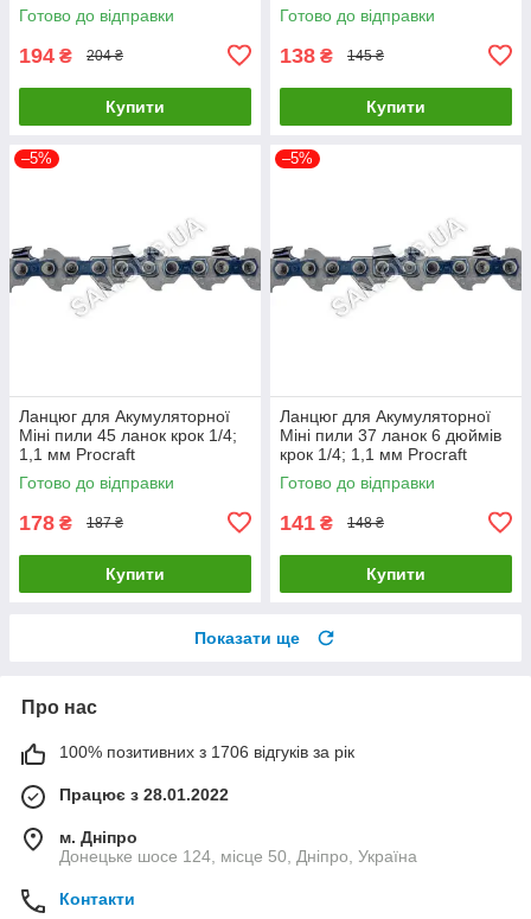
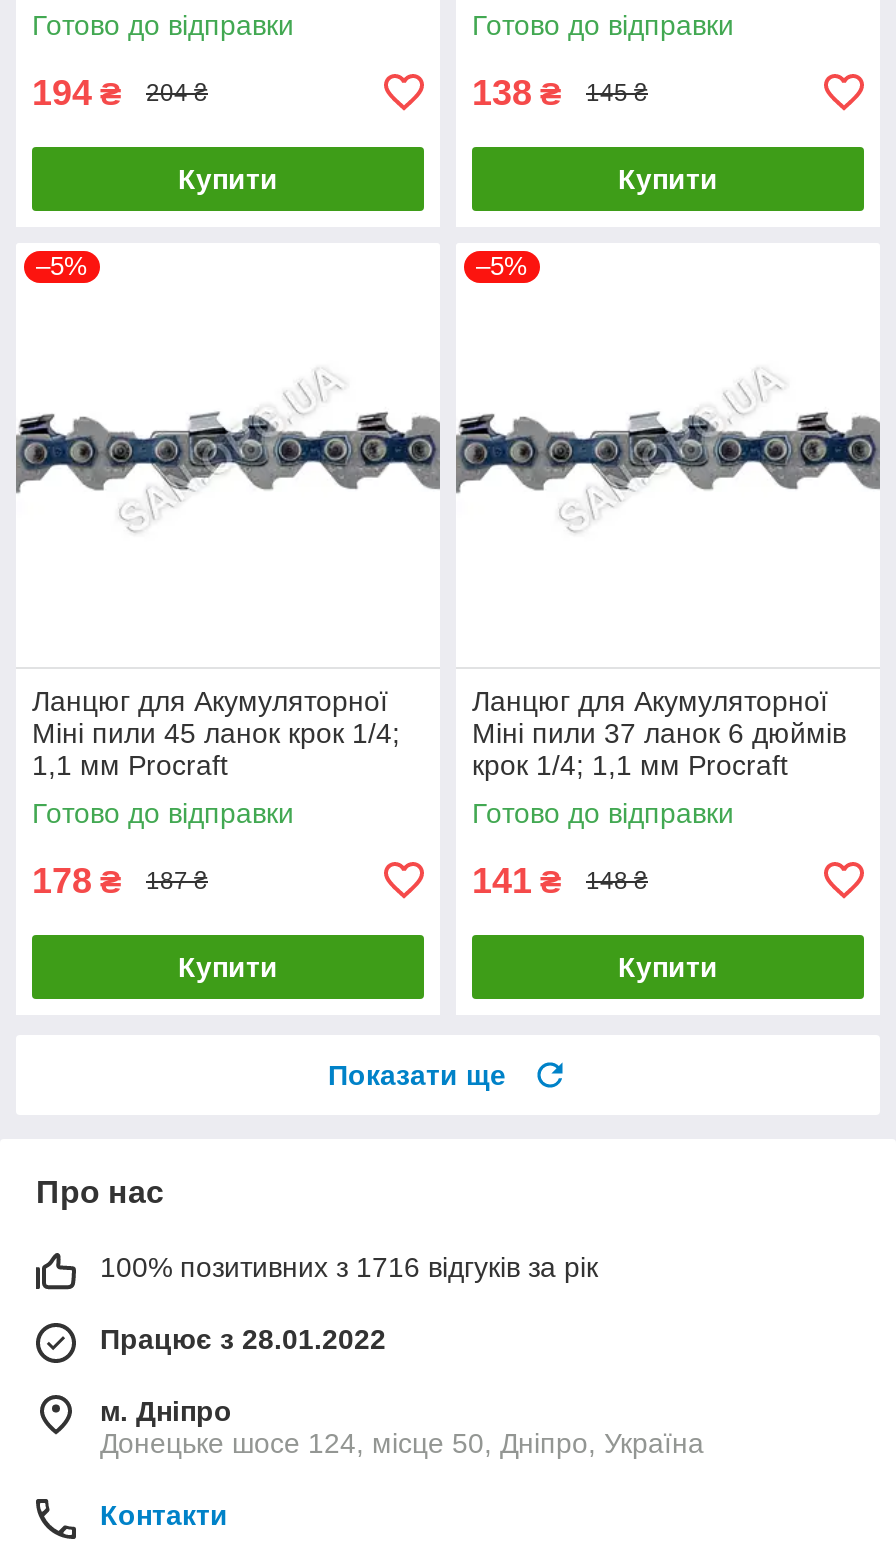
[59,742,354,761] 100% позитивних з 1706 відгуків за рік -> [100,1251,598,1283] 100% позитивних з 1716 відгуків за рік

